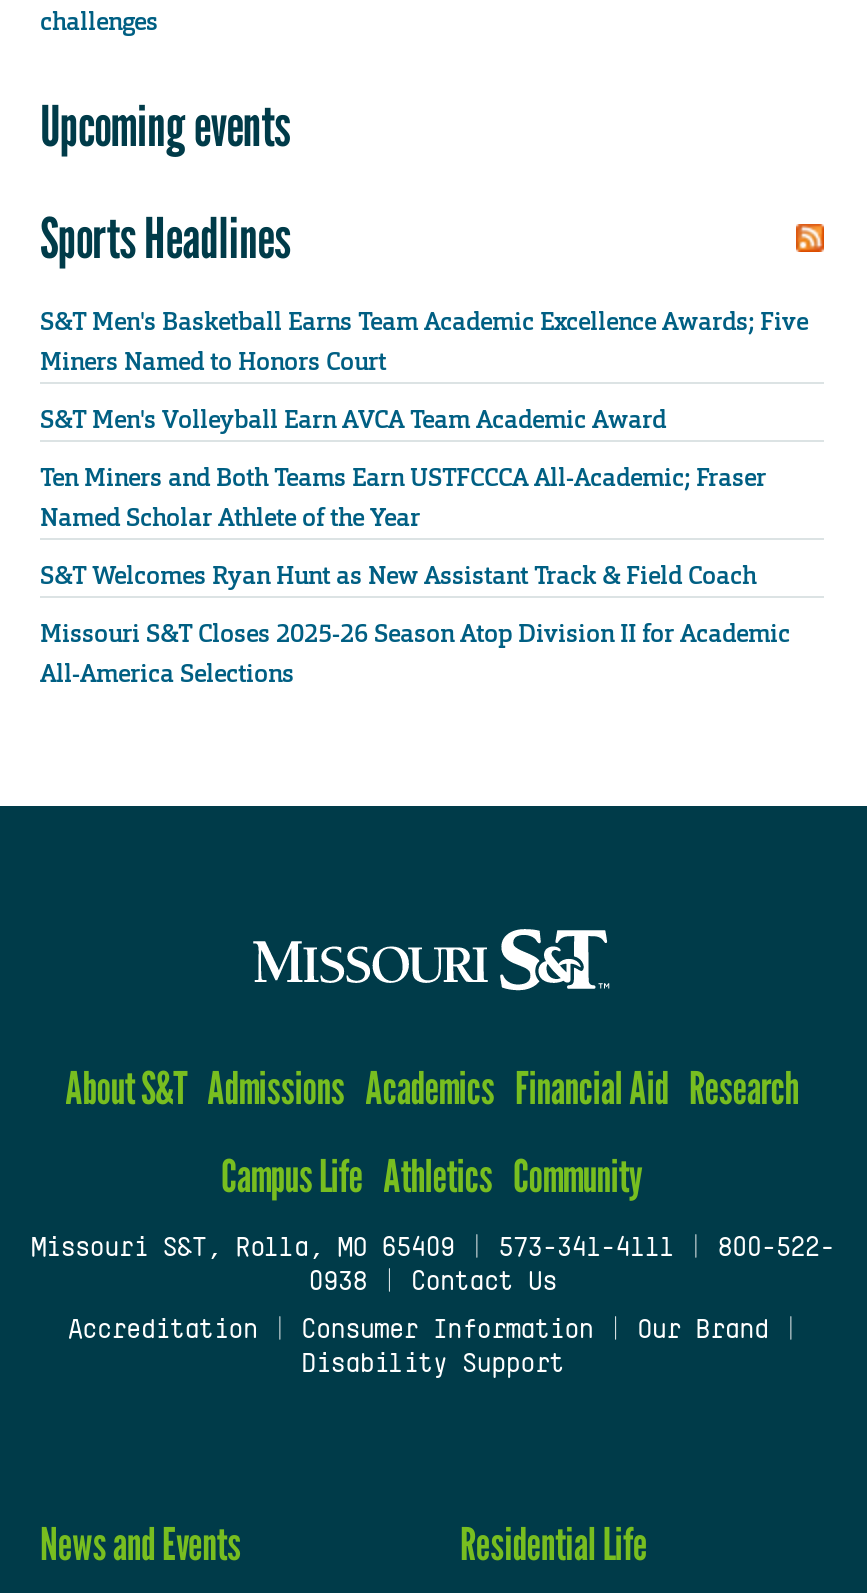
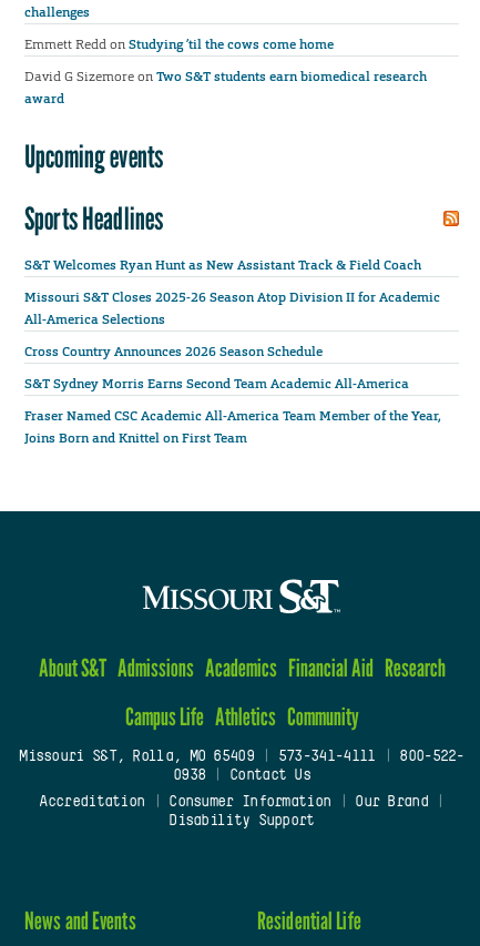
none -> [24,35,427,108] Emmett Redd on Studying ’til the cows come home | David G Sizemore on Two S&T students earn biomedical research | award
moved [40,92,290,272] -> [24,138,163,237]: Upcoming events | Sports Headlines
[40,305,808,533] S&T Men's Basketball Earns Team Academic Excellence Awards; Five | Miners Named to Honors Court | S&T Men's Volleyball Earn AVCA Team Academic Award | Ten Miners and Both Teams Earn USTFCCCA All-Academic; Fraser | Named Scholar Athlete of the Year -> none
moved [40,559,790,689] -> [24,256,440,328]: S&T Welcomes Ryan Hunt as New Assistant Track & Field Coach | Missouri S&T Closes 2025-26 Season Atop Division II for Academic | All-America Selections
none -> [24,342,441,447] Cross Country Announces 2026 Season Schedule | S&T Sydney Morris Earns Second Team Academic All-America | Fraser Named CSC Academic All-America Team Member of the Year, | Joins Born and Knittel on First Team

